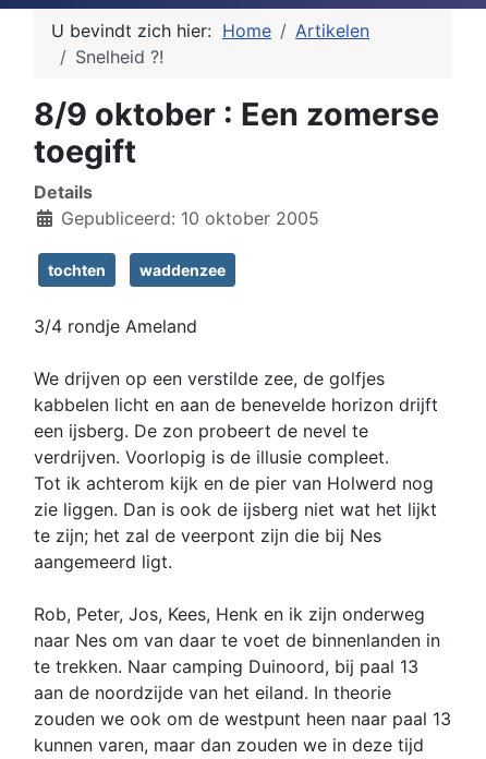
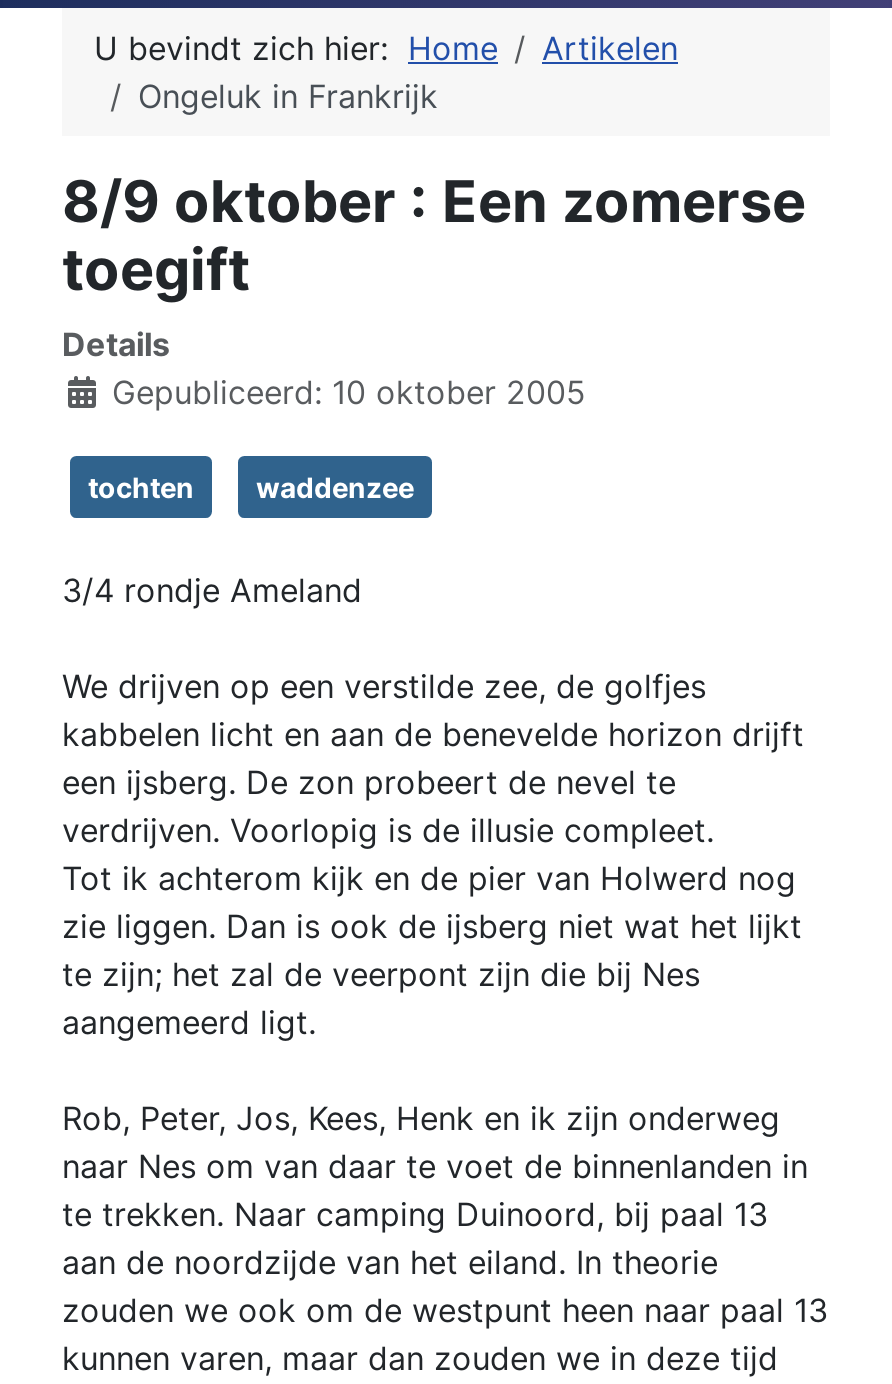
[75,46,163,68] Snelheid ?! -> [138,76,438,116] Ongeluk in Frankrijk

